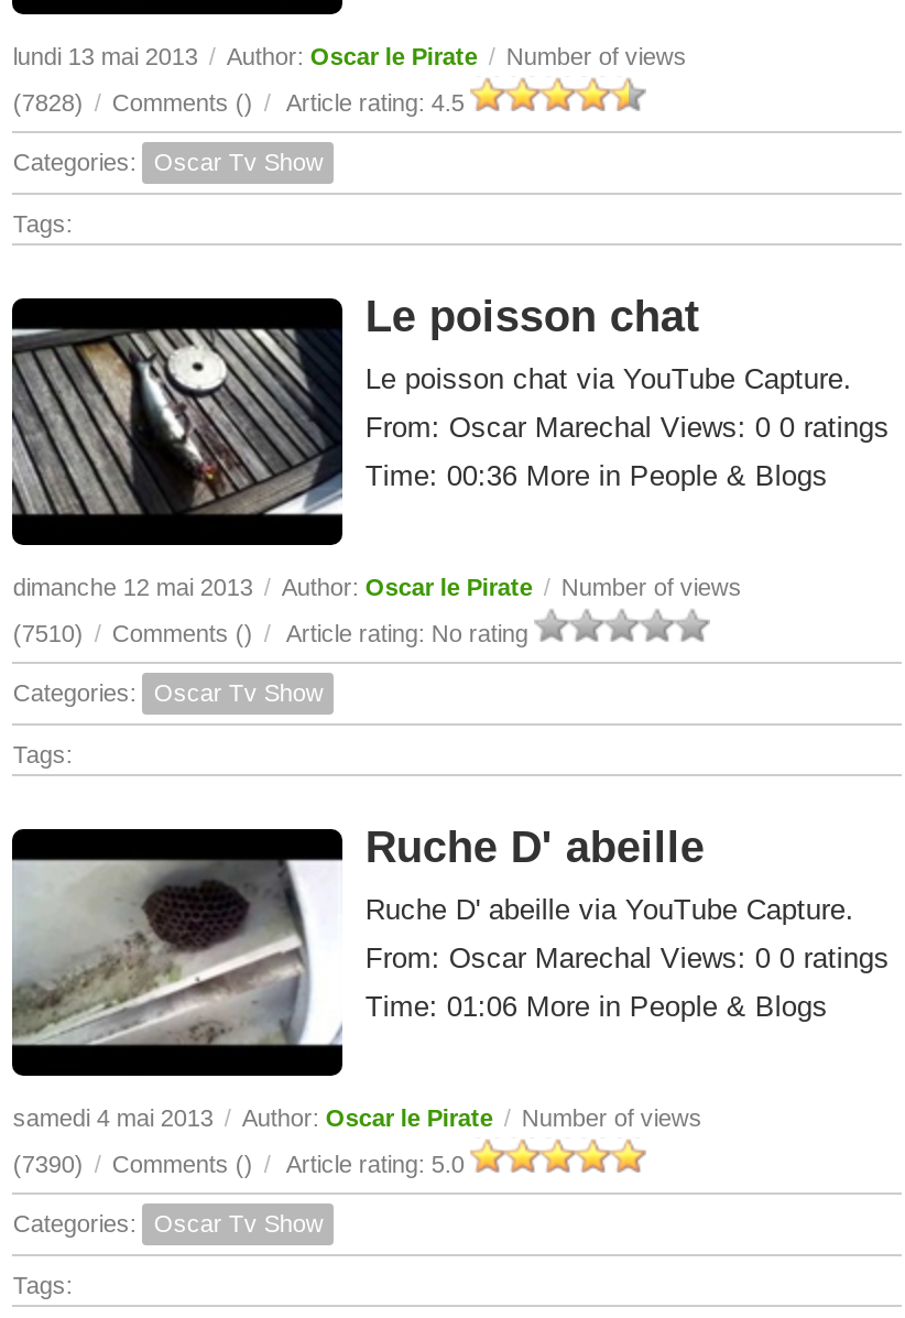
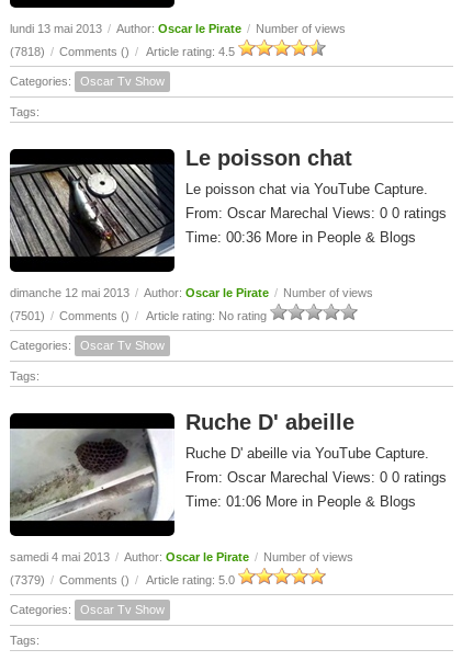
[13,90,471,116] (7828) / Comments () / Article rating: 4.5 -> [10,45,239,59] (7818) / Comments () / Article rating: 4.5
[13,621,535,647] (7510) / Comments () / Article rating: No rating -> [10,310,270,323] (7501) / Comments () / Article rating: No rating
[13,1152,471,1178] (7390) / Comments () / Article rating: 5.0 -> [10,574,239,587] (7379) / Comments () / Article rating: 5.0

